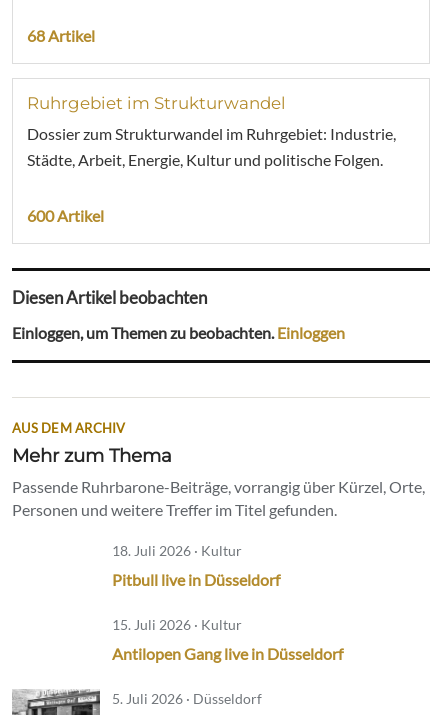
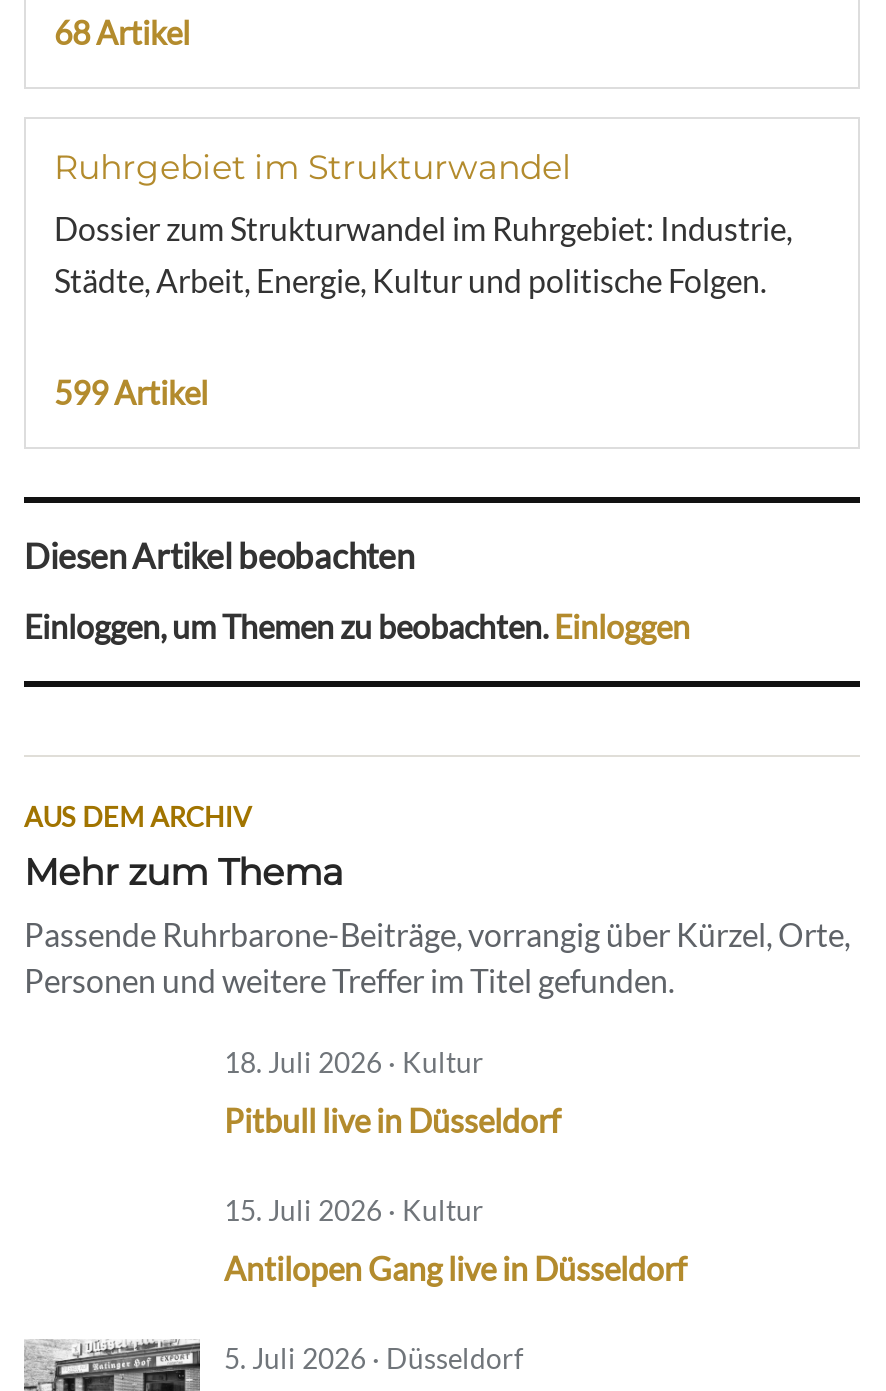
[27,206,104,225] 600 Artikel -> [54,374,208,412] 599 Artikel

